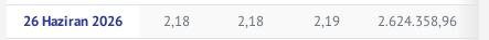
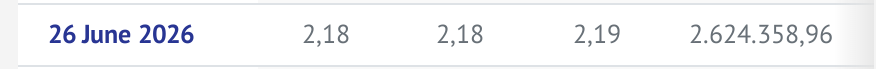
[23,12,123,30] 26 Haziran 2026 -> [48,17,194,51] 26 June 2026

